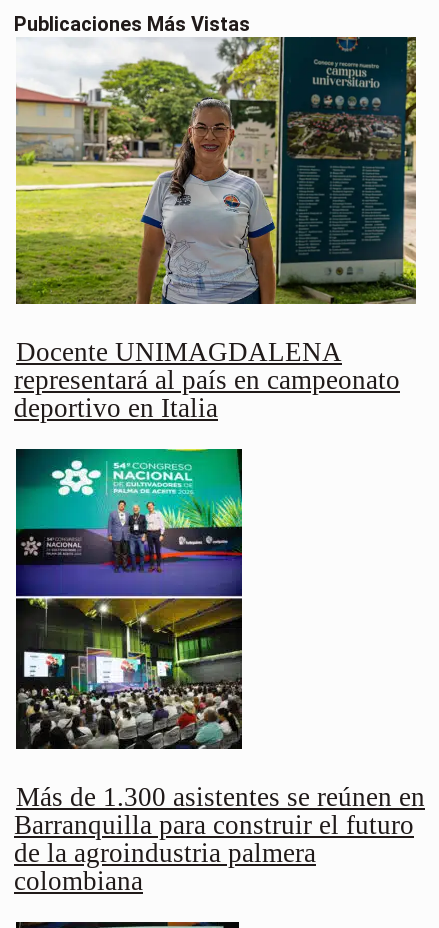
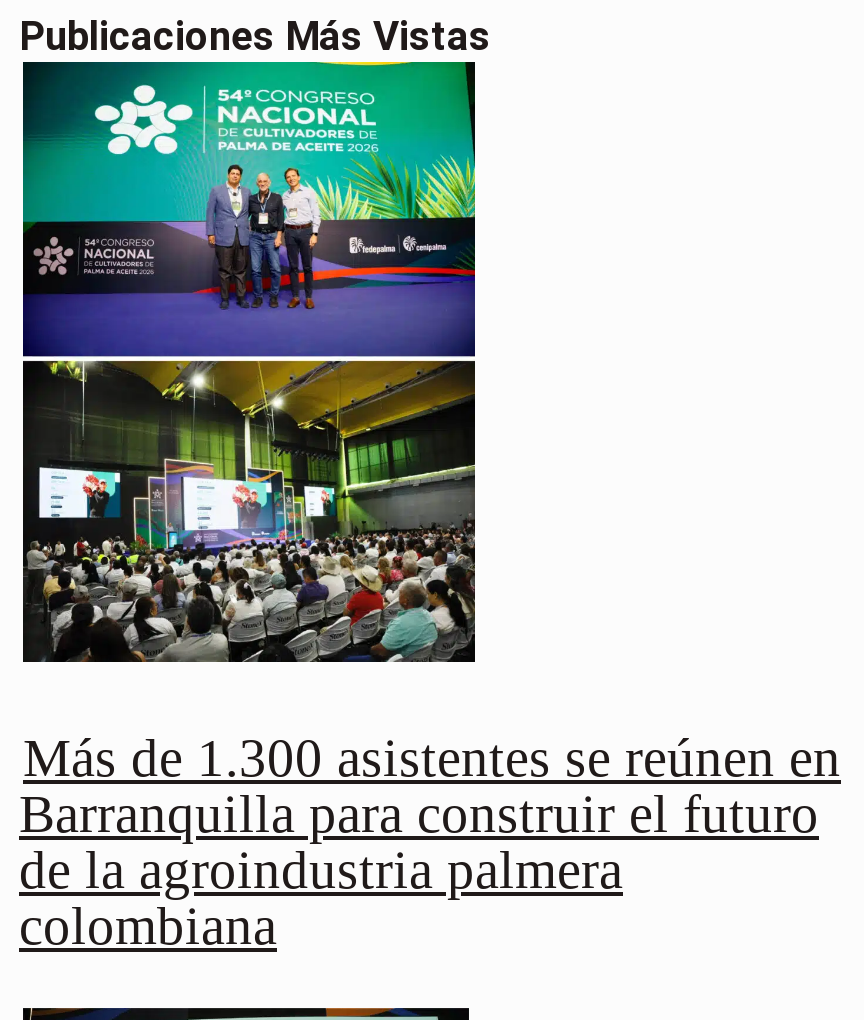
[14,36,417,423] [image] | Docente UNIMAGDALENA | representará al país en campeonato | deportivo en Italia -> none

